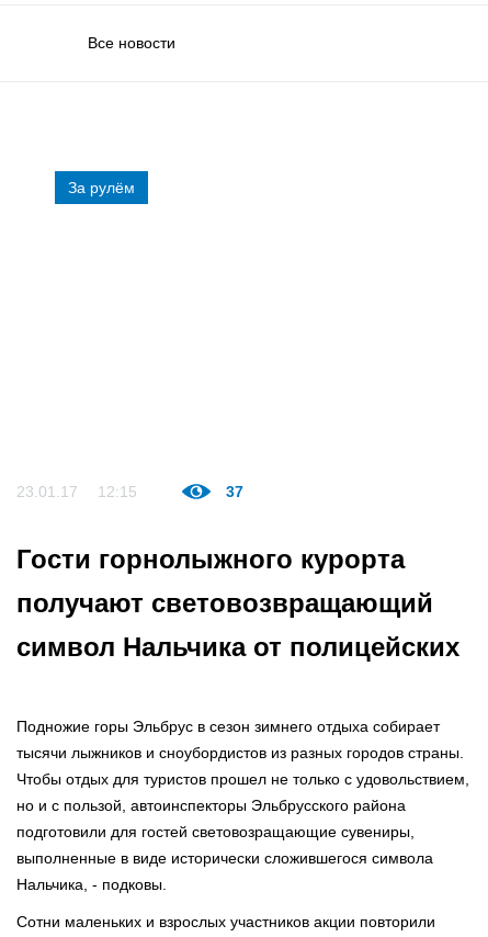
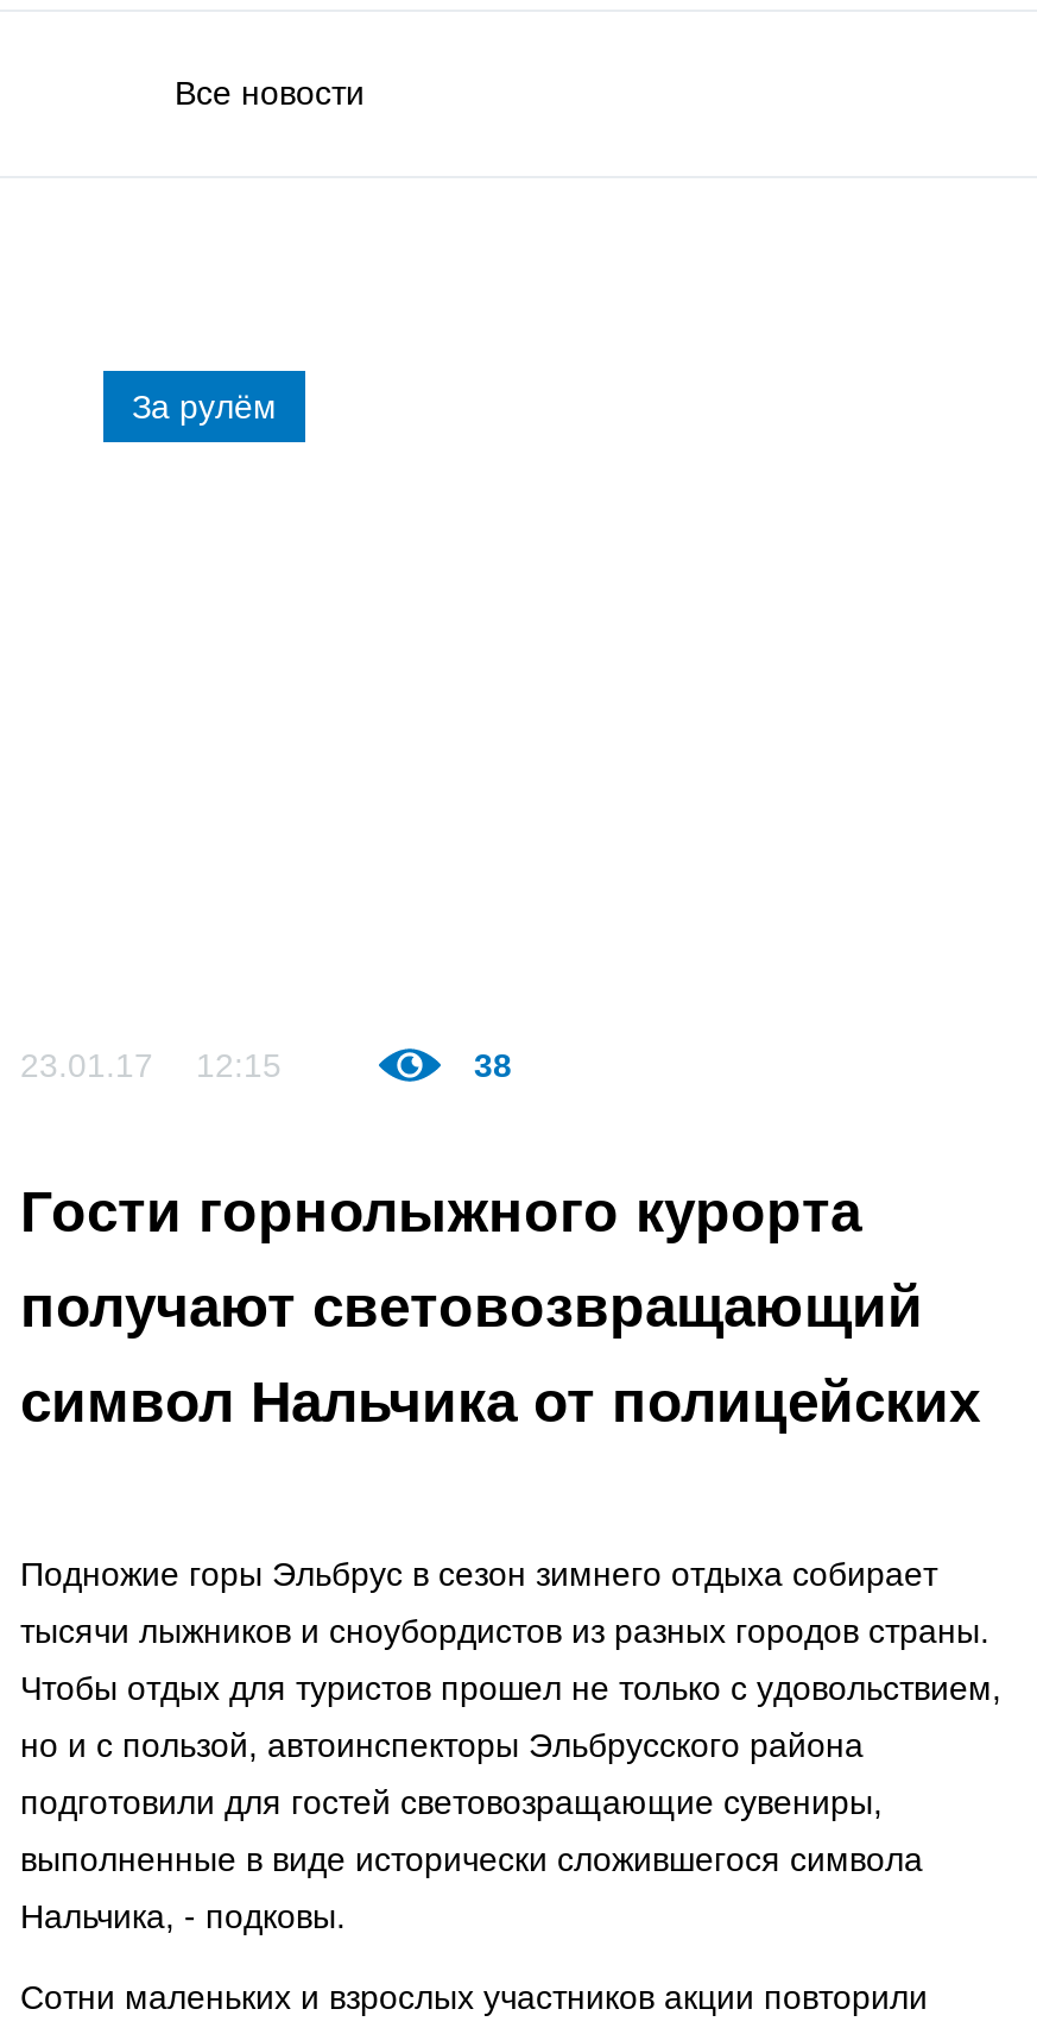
[226,483,243,500] 37 -> [474,1046,512,1084] 38

